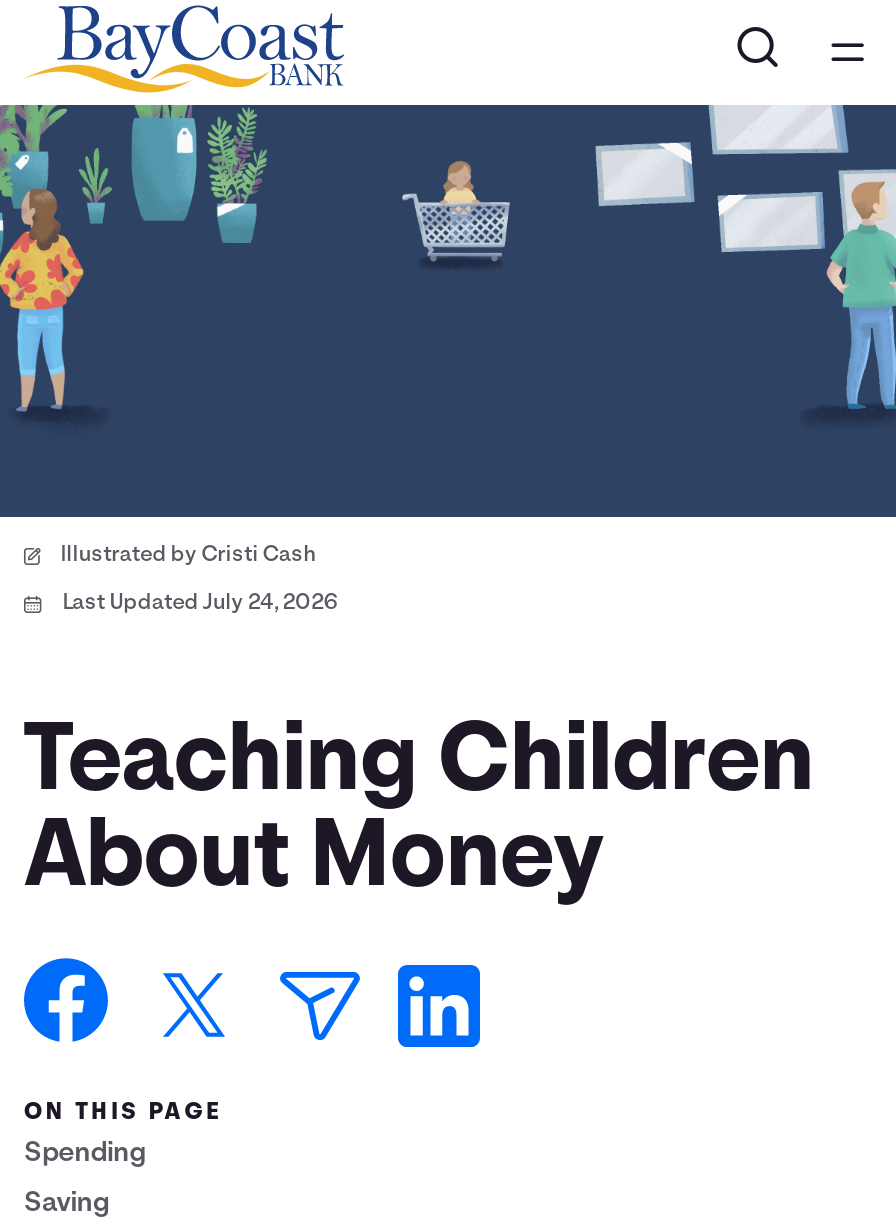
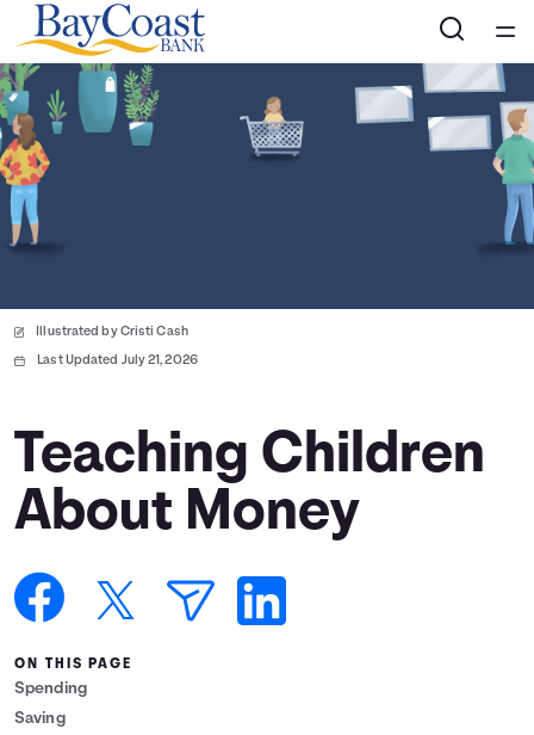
[58,593,338,615] Last Updated July 24, 2026 -> [35,354,198,367] Last Updated July 21, 2026

